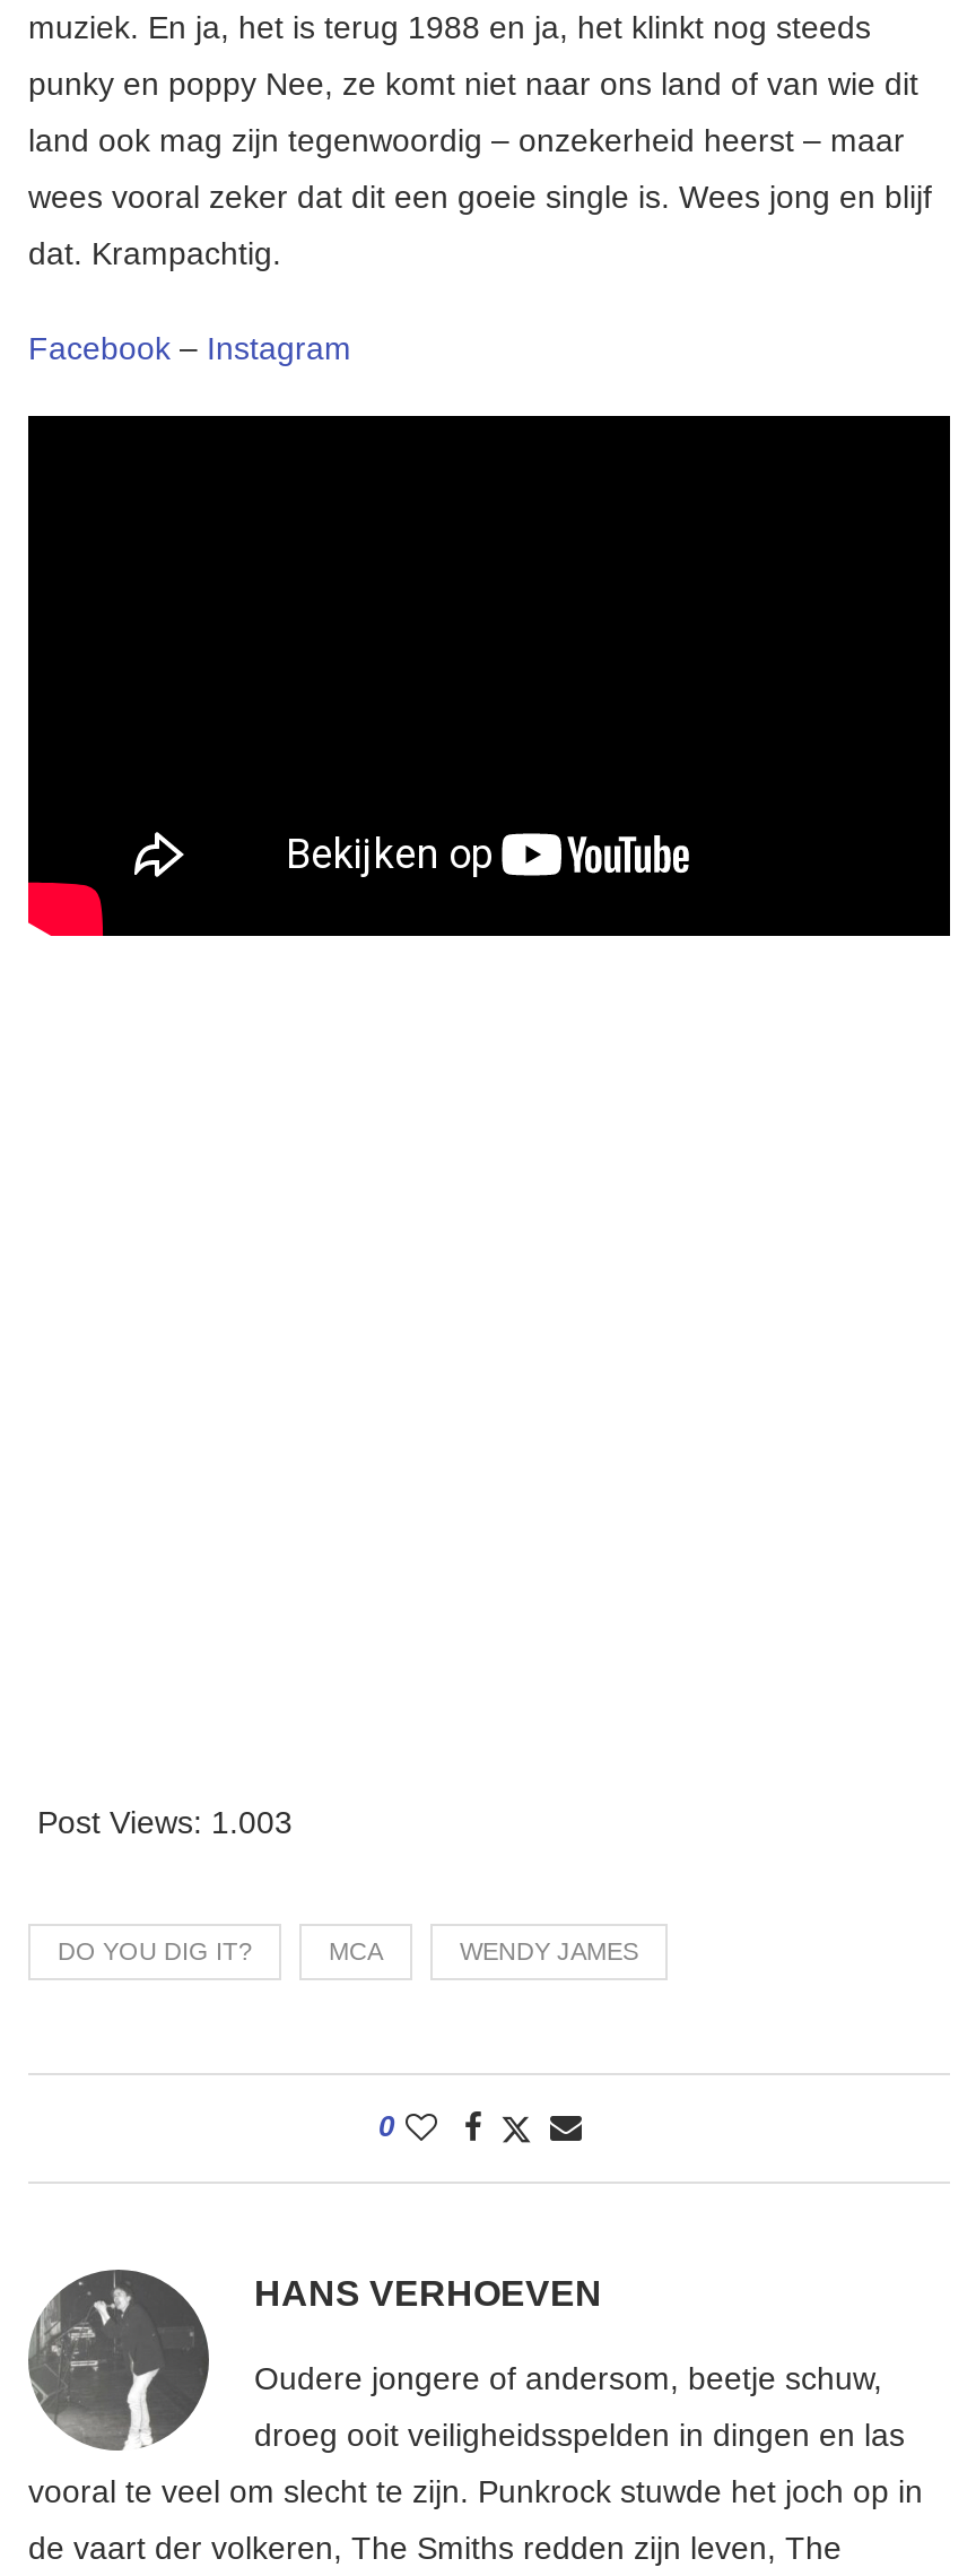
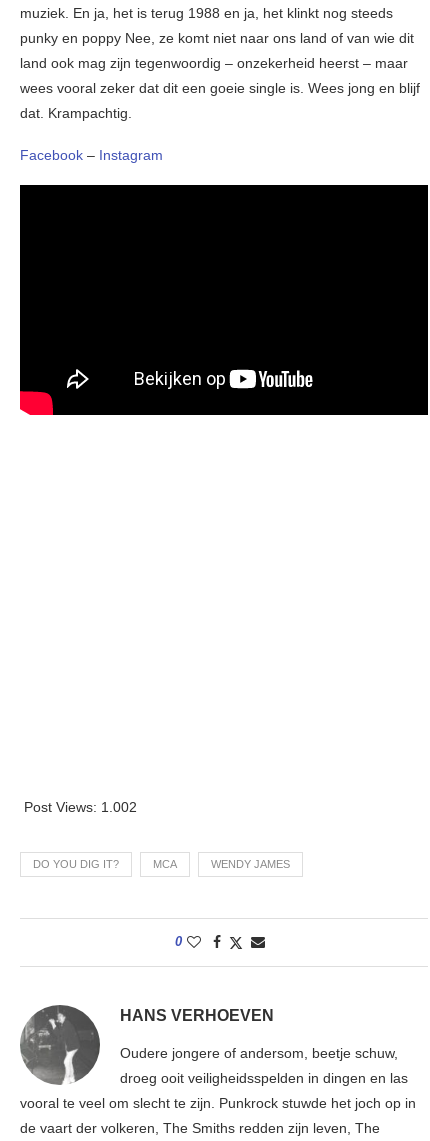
[37,1804,293,1840] Post Views: 1.003 -> [24,799,137,815] Post Views: 1.002

